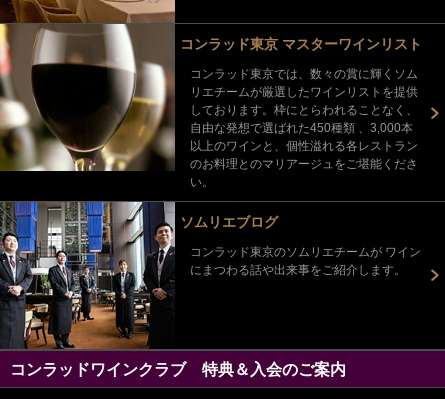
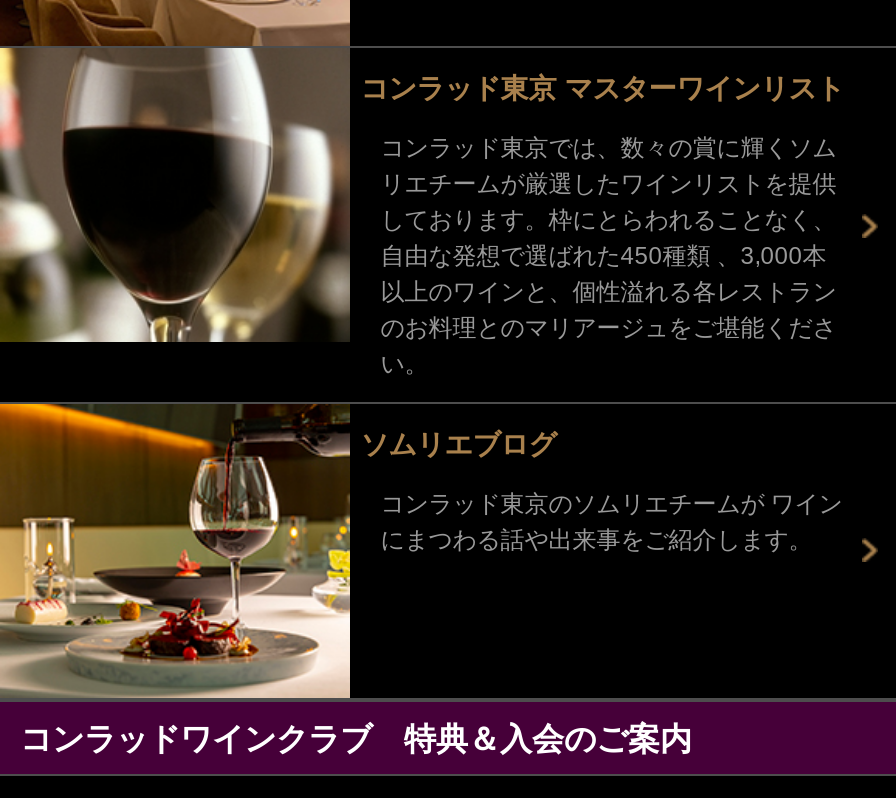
[3,201,176,350] [image] -> [6,402,352,700] [image]

